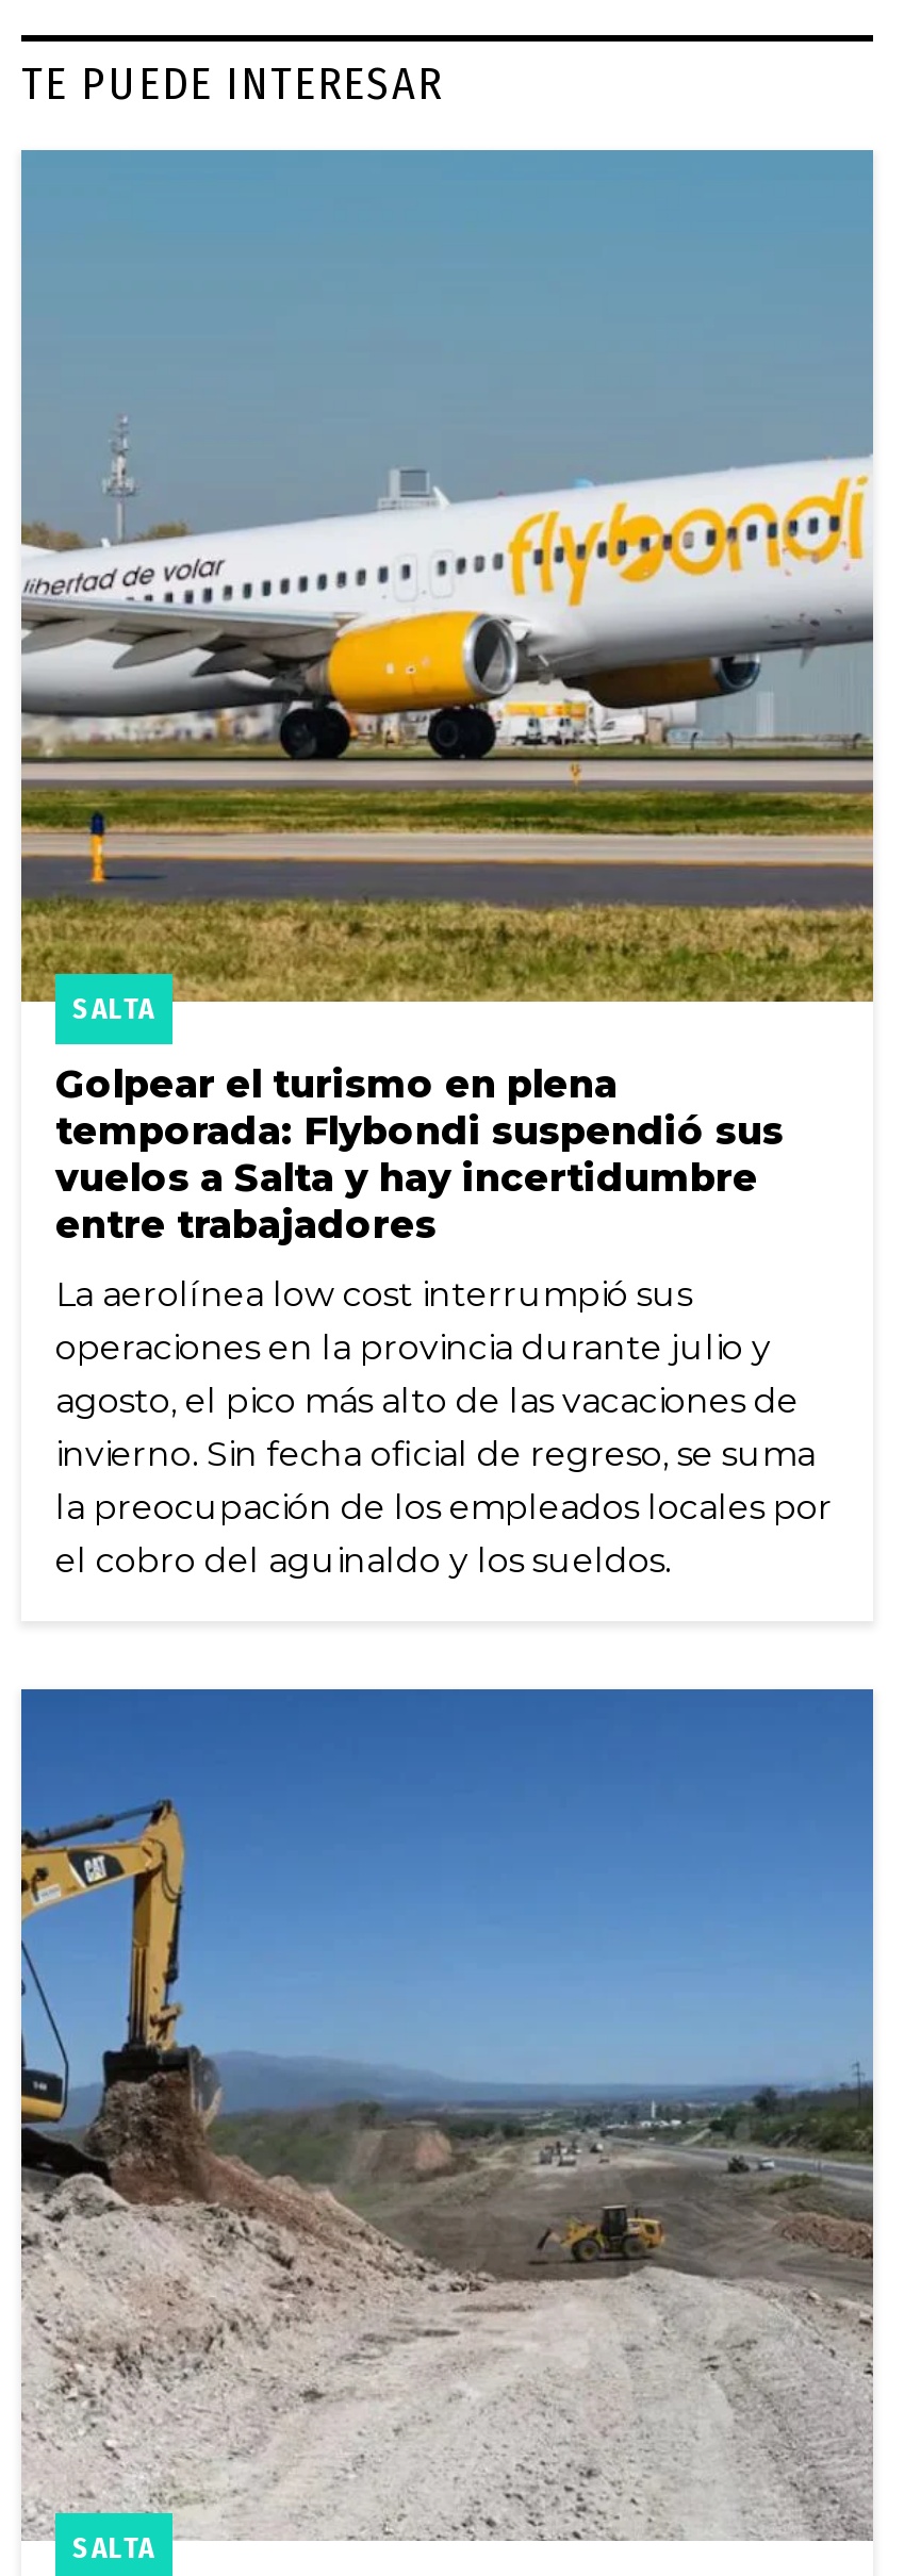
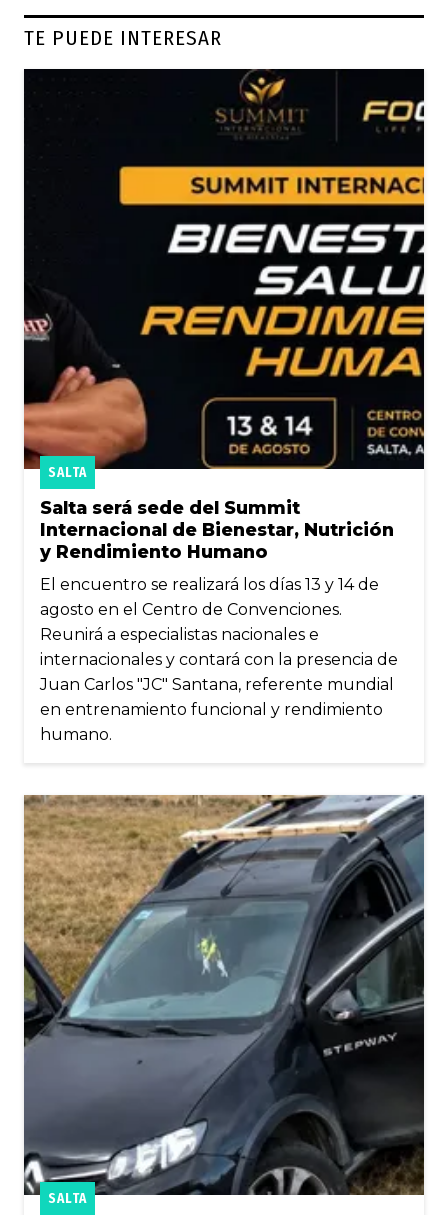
[19,148,875,1247] [image] | Golpear el turismo en plena | temporada: Flybondi suspendió sus | vuelos a Salta y hay incertidumbre | entre trabajadores -> [23,68,425,562] [image] | Salta será sede del Summit | Internacional de Bienestar, Nutrición | y Rendimiento Humano
[55,1275,833,1581] La aerolínea low cost interrumpió sus | operaciones en la provincia durante julio y | agosto, el pico más alto de las vacaciones de | invierno. Sin fecha oficial de regreso, se suma | la preocupación de los empleados locales por | el cobro del aguinaldo y los sueldos. -> [40,575,398,744] El encuentro se realizará los días 13 y 14 de | agosto en el Centro de Convenciones. | Reunirá a especialistas nacionales e | internacionales y contará con la presencia de | Juan Carlos "JC" Santana, referente mundial | en entrenamiento funcional y rendimiento | humano.
[19,1687,875,2541] [image] -> [23,794,425,1196] [image]

